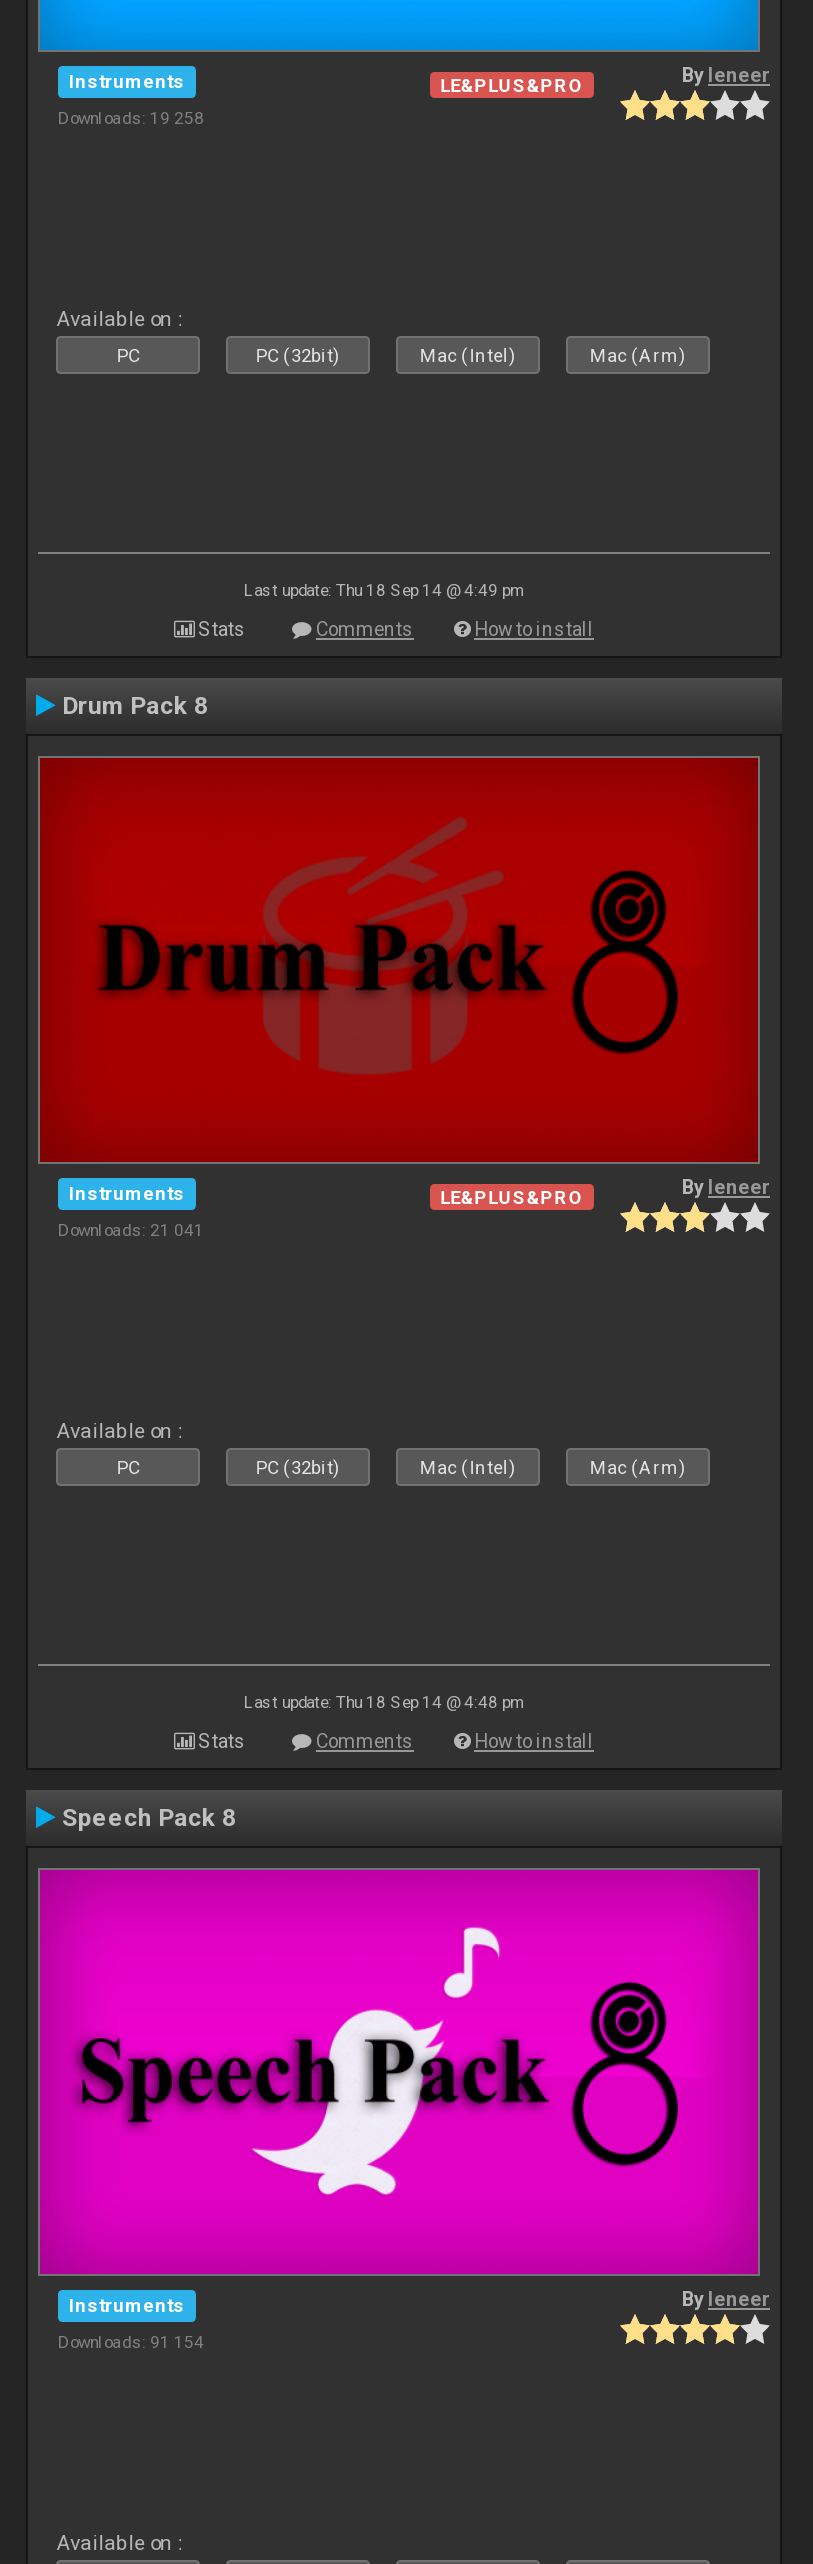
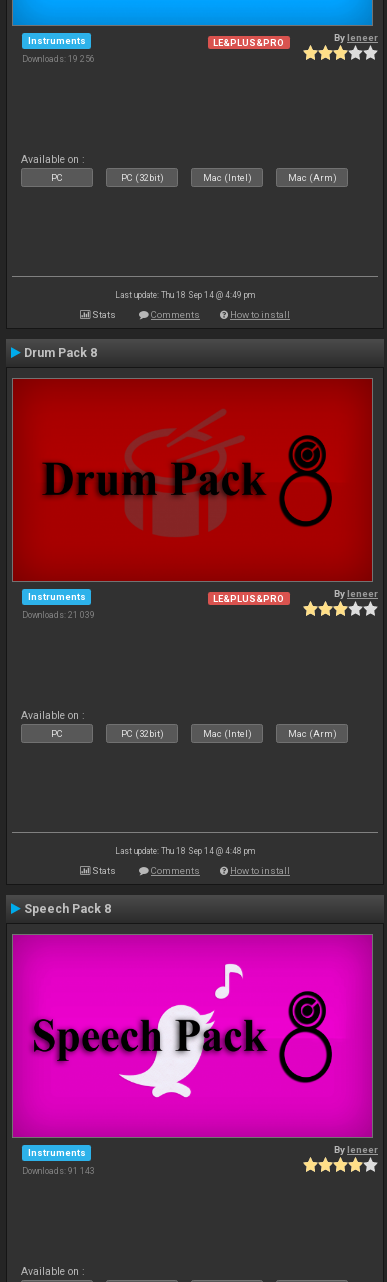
[58,107,204,127] Downloads: 19 258 -> [22,54,95,64] Downloads: 19 256
[58,1219,204,1239] Downloads: 21 041 -> [22,610,95,620] Downloads: 21 039
[58,2331,204,2351] Downloads: 91 154 -> [22,1166,95,1176] Downloads: 91 143

